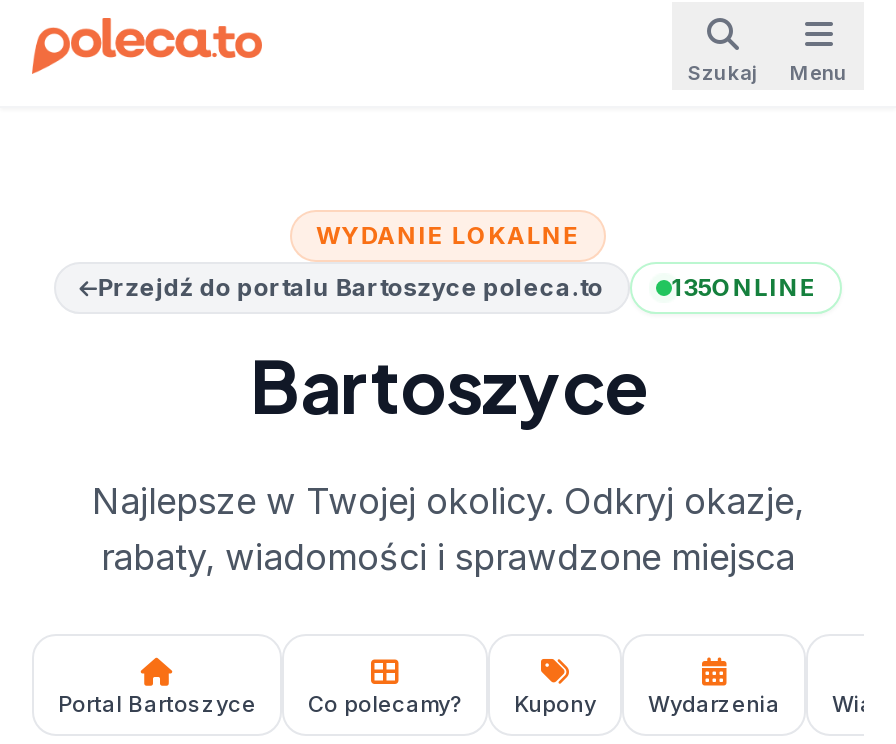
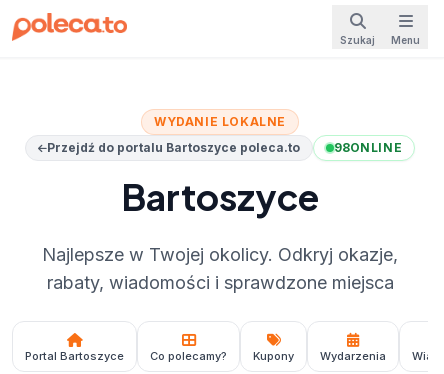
[671,272,817,302] 135ONLINE -> [334,140,402,155] 98ONLINE

